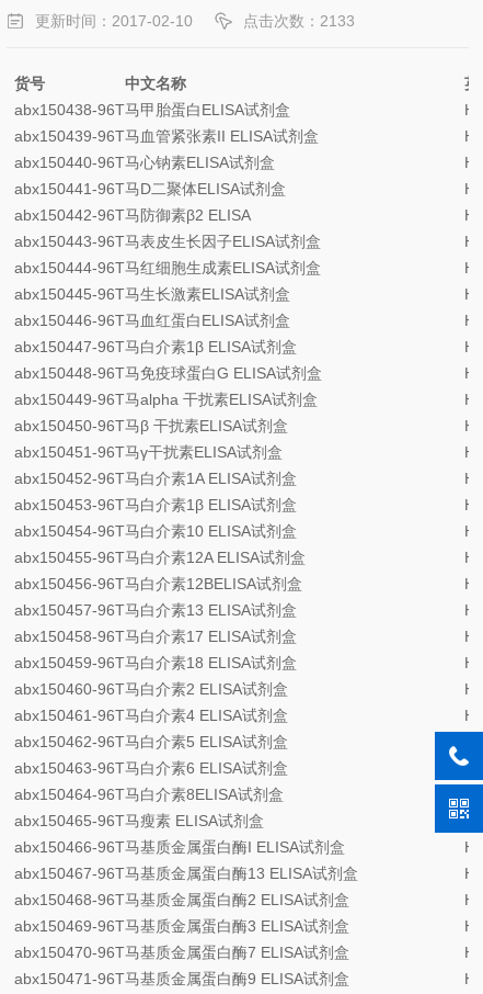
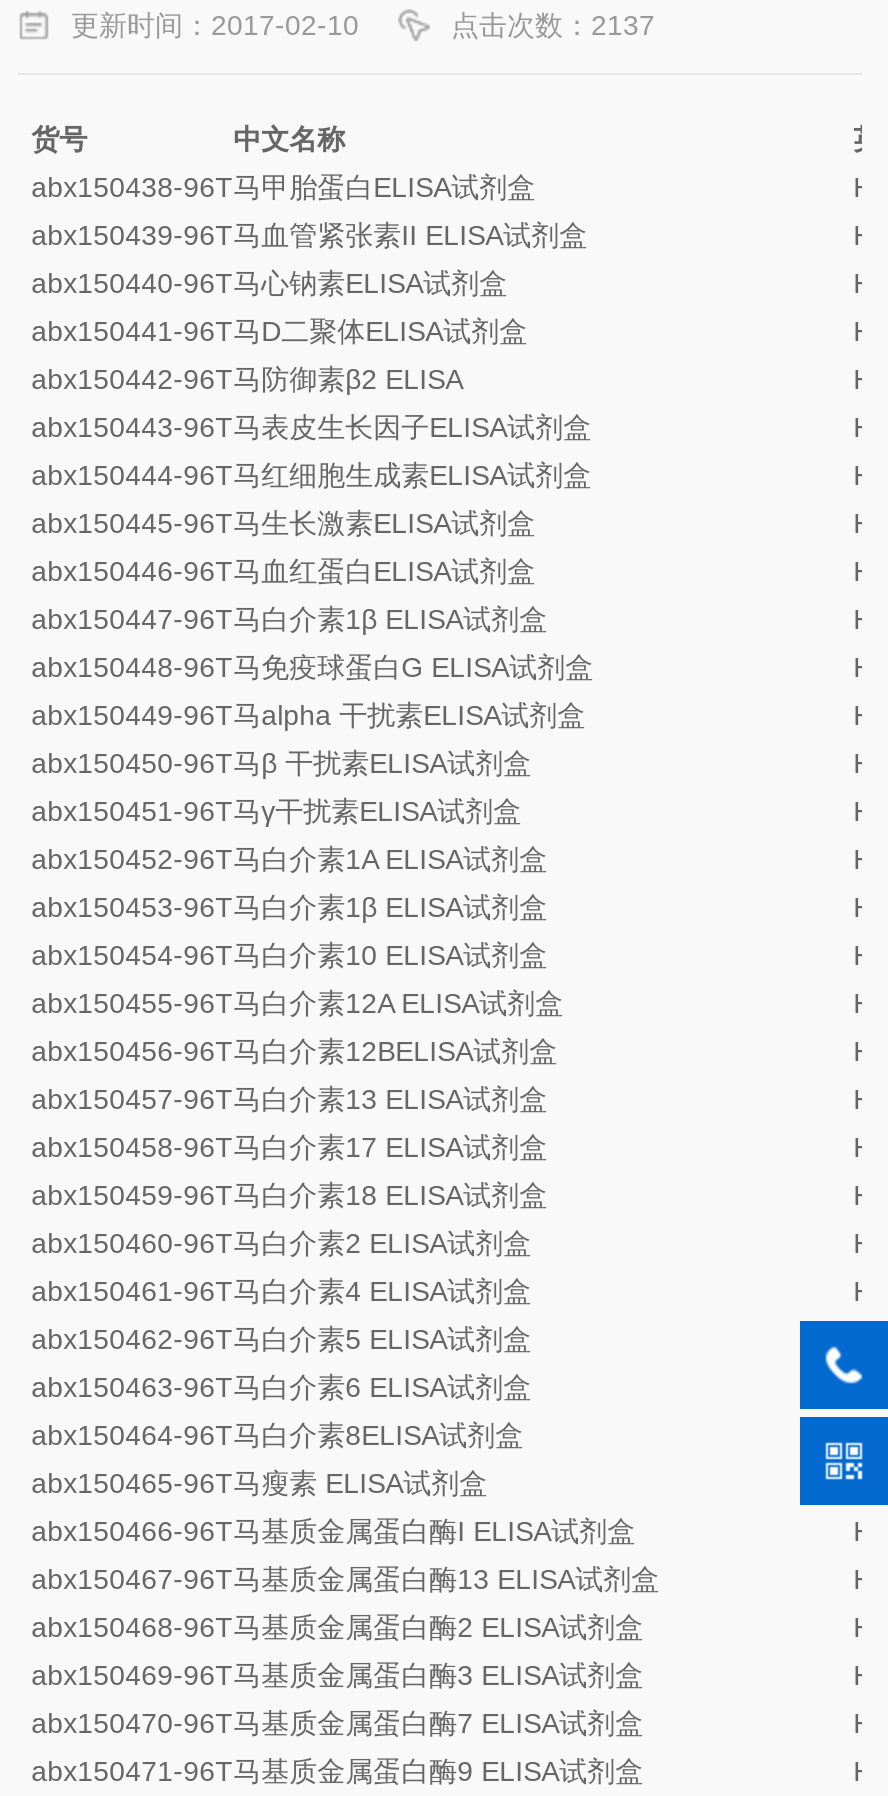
[244,12,355,30] 点击次数：2133 -> [451,9,655,41] 点击次数：2137

